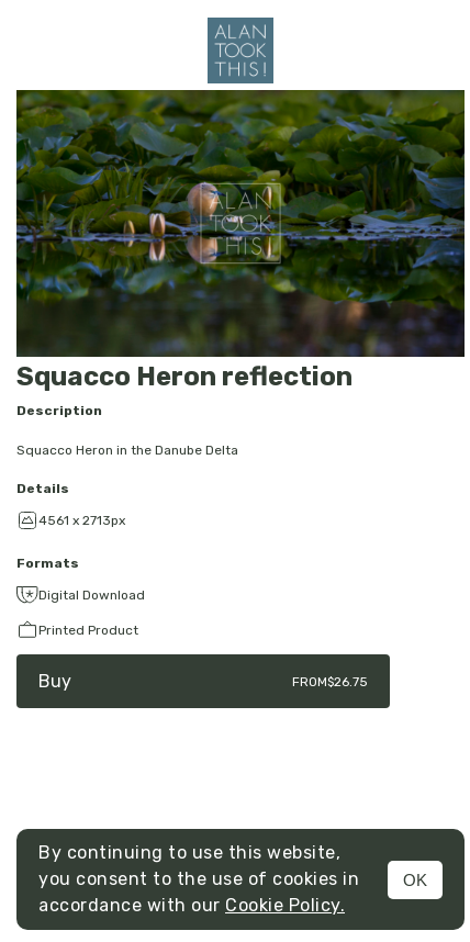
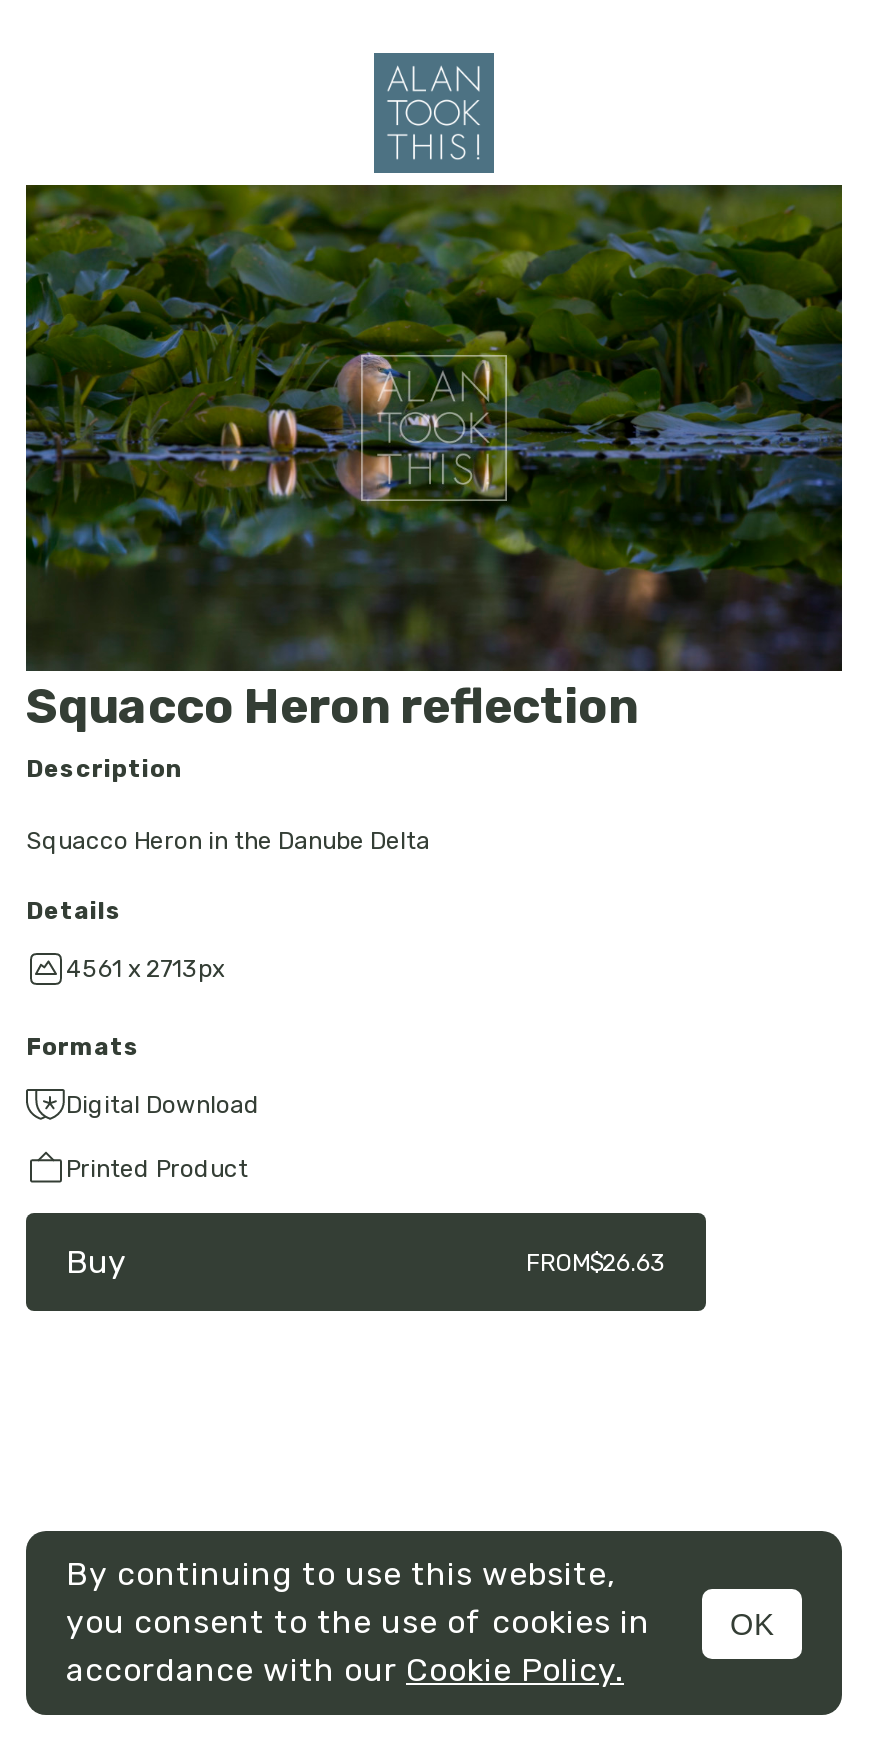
[292,674,368,689] FROM$26.75 -> [526,1249,666,1277] FROM$26.63

